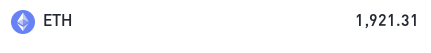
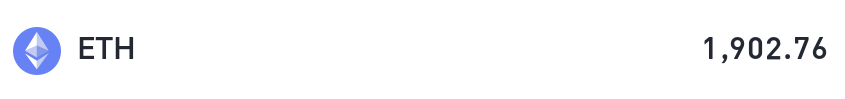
[355,14,419,30] 1,921.31 -> [701,35,829,67] 1,902.76

